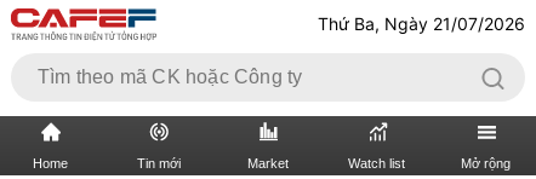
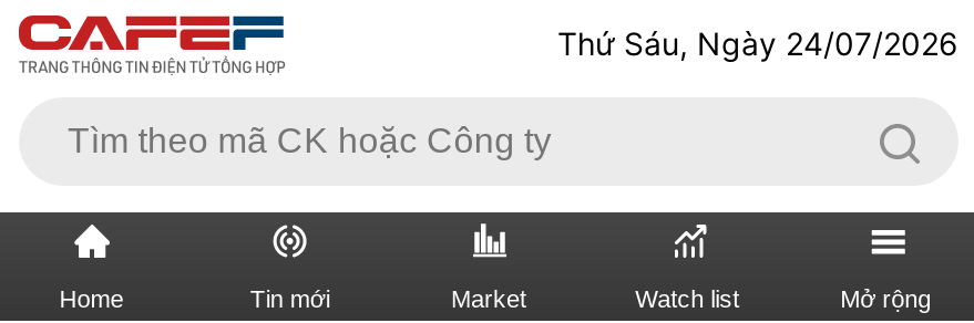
[318,13,525,34] Thứ Ba, Ngày 21/07/2026 -> [557,24,958,62] Thứ Sáu, Ngày 24/07/2026

